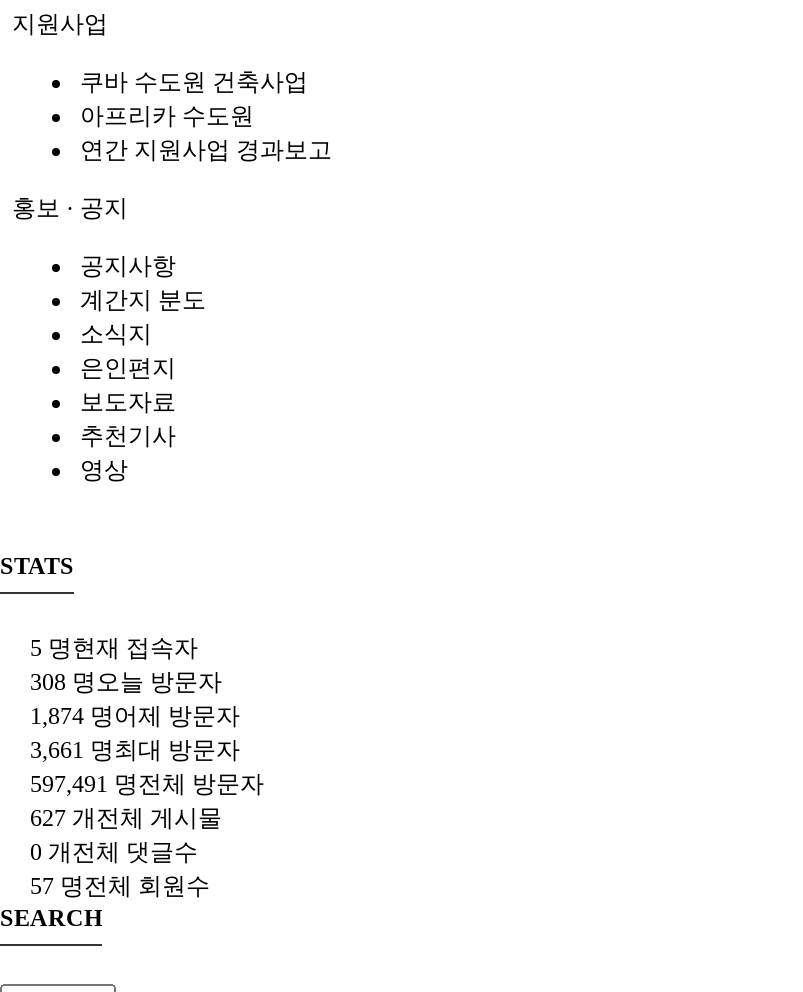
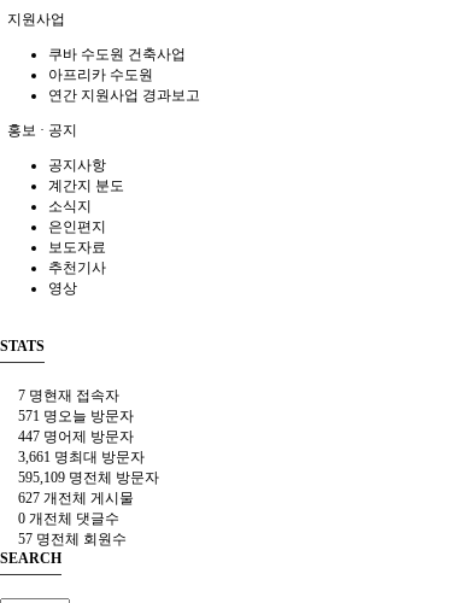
[30,634,198,662] 5 명 현재 접속자 -> [18,387,119,404] 7 명 현재 접속자
[30,668,222,696] 308 명 오늘 방문자 -> [18,408,134,425] 571 명 오늘 방문자
[30,702,240,730] 1,874 명 어제 방문자 -> [18,428,134,445] 447 명 어제 방문자
[30,770,264,798] 597,491 명 전체 방문자 -> [18,469,159,486] 595,109 명 전체 방문자

